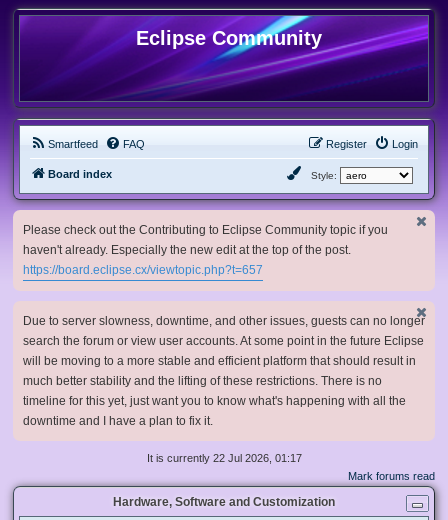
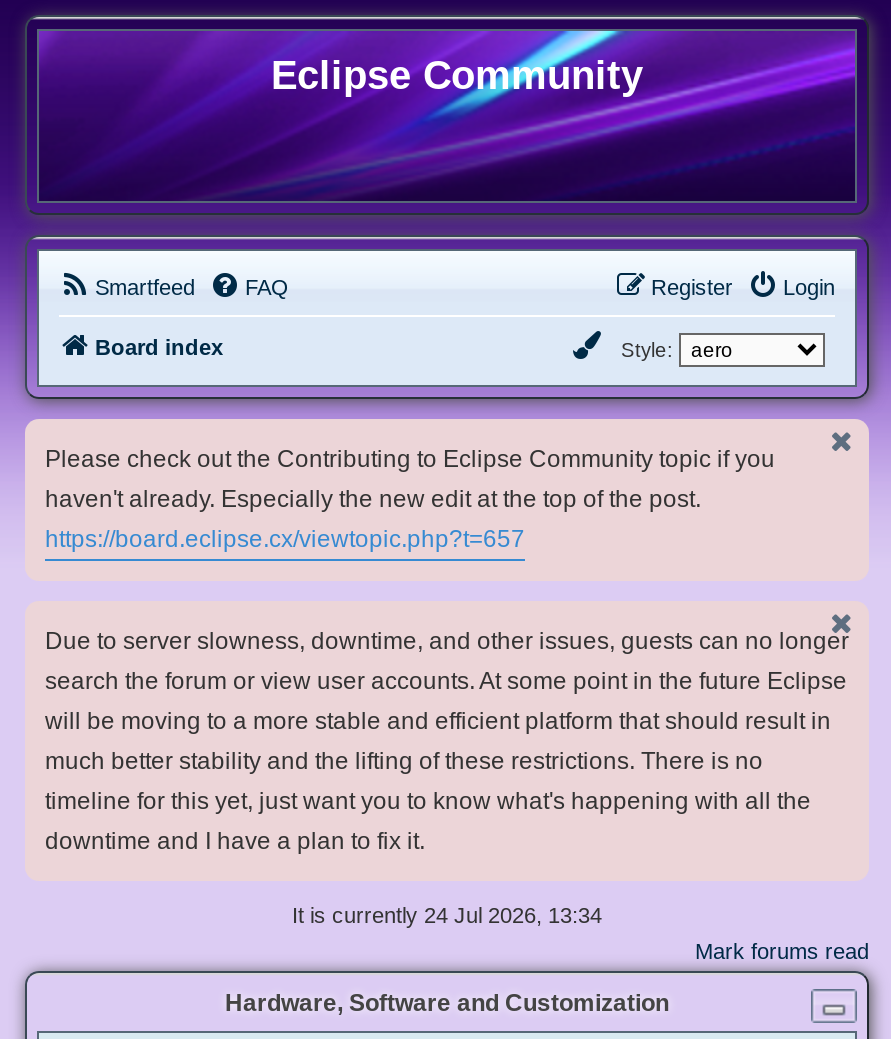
[146,452,301,464] It is currently 22 Jul 2026, 01:17 -> [292,902,602,926] It is currently 24 Jul 2026, 13:34

